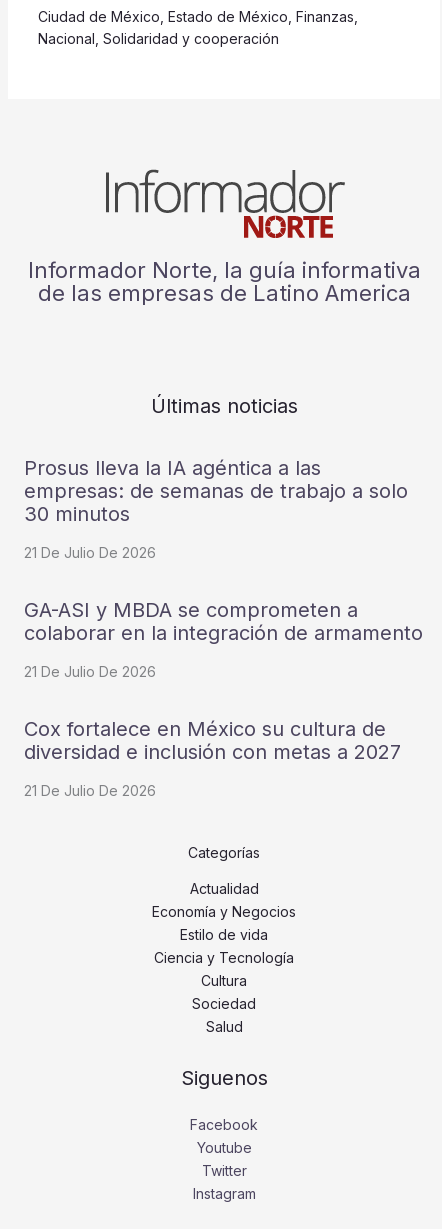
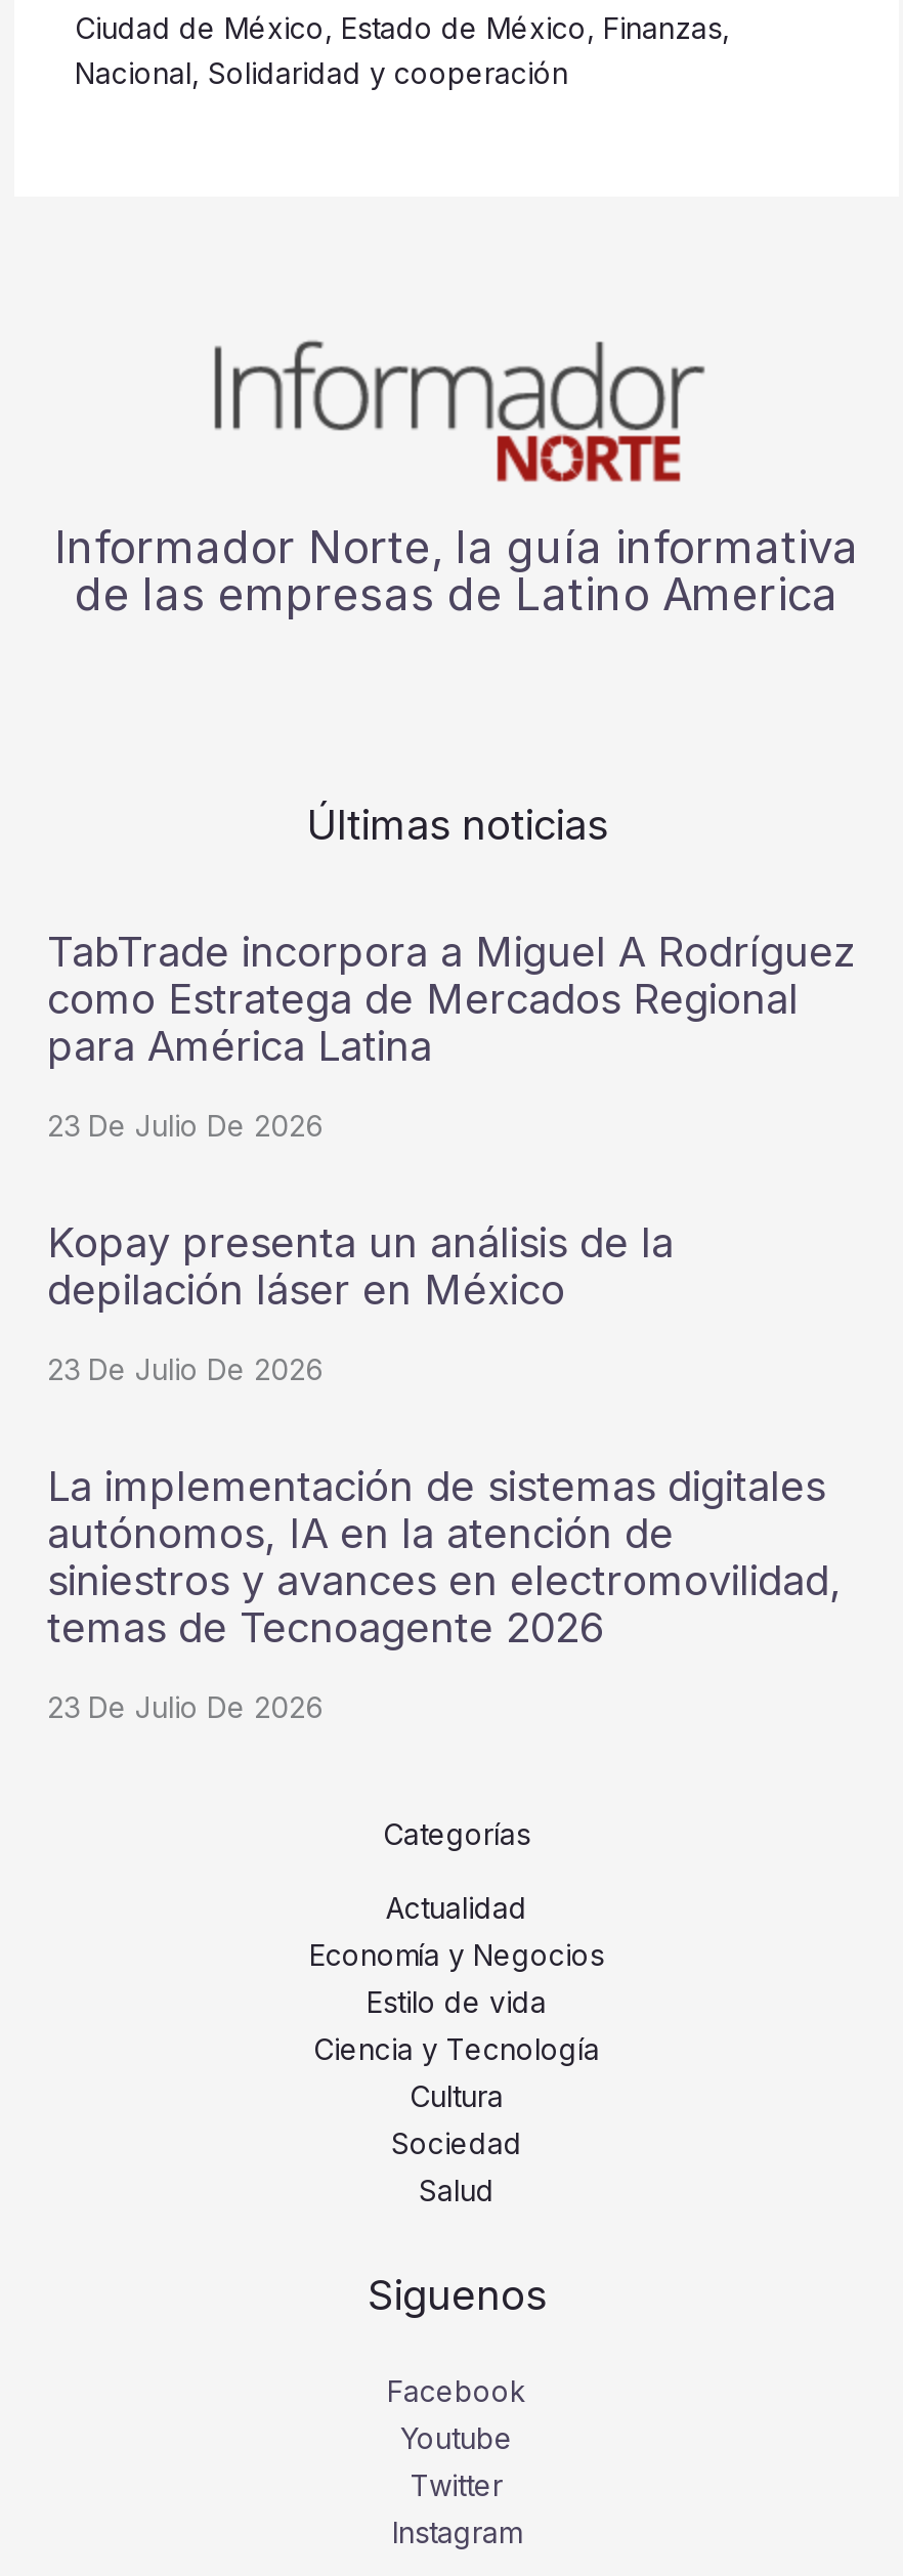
[24,456,408,526] Prosus lleva la IA agéntica a las | empresas: de semanas de trabajo a solo | 30 minutos -> [47,928,854,1071] TabTrade incorpora a Miguel A Rodríguez | como Estratega de Mercados Regional | para América Latina
[24,544,156,561] 21 De Julio De 2026 -> [47,1108,324,1143] 23 De Julio De 2026
[24,598,423,645] GA-ASI y MBDA se comprometen a | colaborar en la integración de armamento -> [47,1218,674,1315] Kopay presenta un análisis de la | depilación láser en México
[24,663,156,680] 21 De Julio De 2026 -> [47,1351,324,1386] 23 De Julio De 2026
[24,717,401,764] Cox fortalece en México su cultura de | diversidad e inclusión con metas a 2027 -> [47,1462,842,1652] La implementación de sistemas digitales | autónomos, IA en la atención de | siniestros y avances en electromovilidad, | temas de Tecnoagente 2026
[24,782,156,799] 21 De Julio De 2026 -> [47,1689,324,1724] 23 De Julio De 2026

